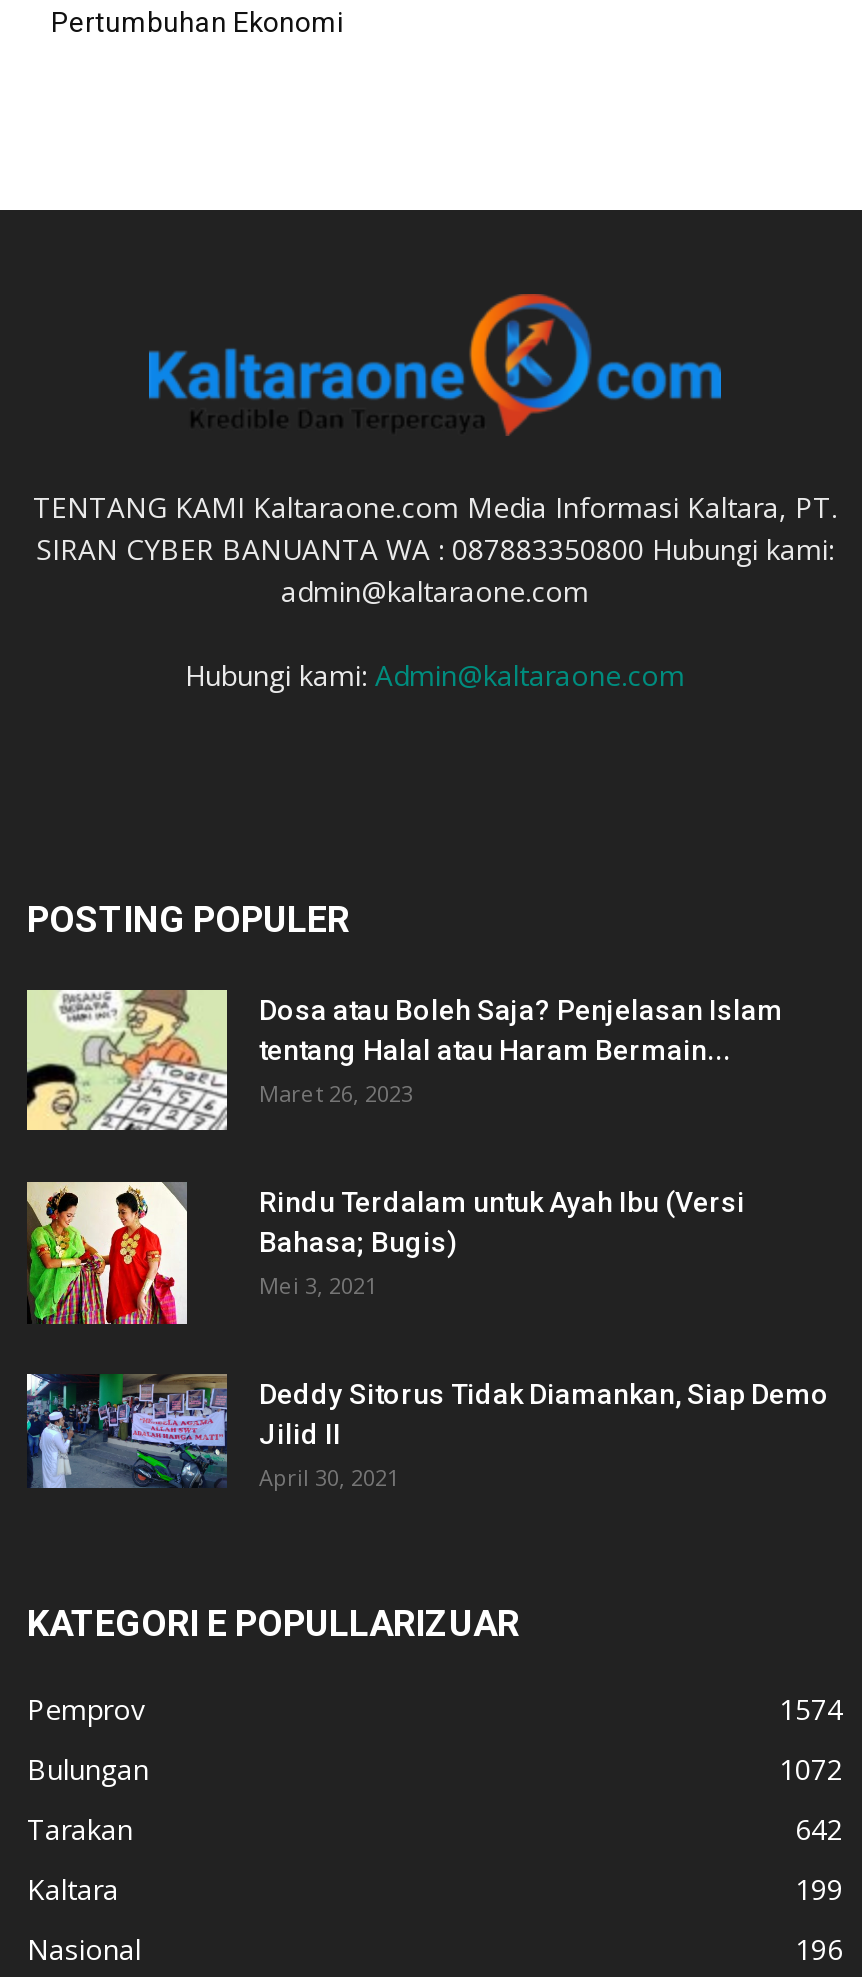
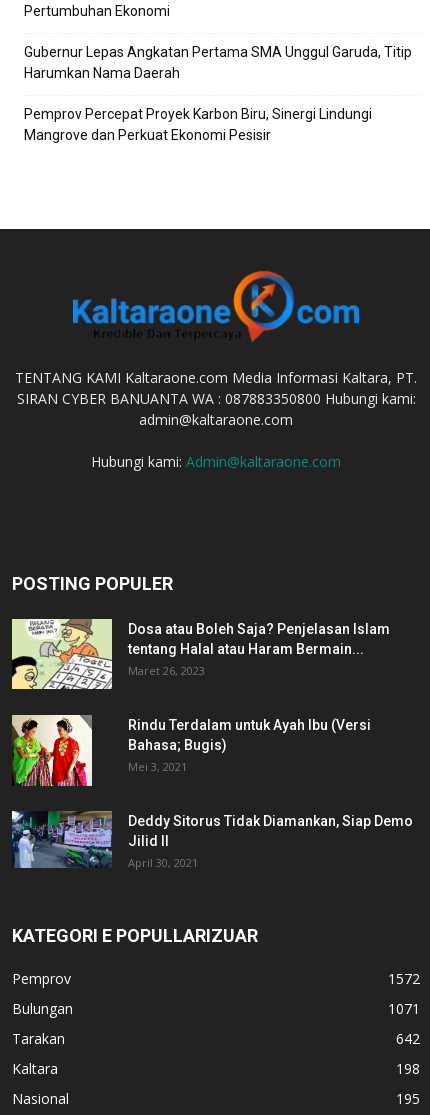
none -> [24,44,412,143] Gubernur Lepas Angkatan Pertama SMA Unggul Garuda, Titip | Harumkan Nama Daerah | Pemprov Percepat Proyek Karbon Biru, Sinergi Lindungi | Mangrove dan Perkuat Ekonomi Pesisir
[779,1691,843,1729] 1574 -> [388,969,420,988] 1572
[779,1751,843,1789] 1072 -> [388,999,420,1018] 1071
[795,1871,843,1909] 199 -> [396,1059,420,1078] 198
[795,1931,843,1969] 196 -> [396,1089,420,1108] 195

